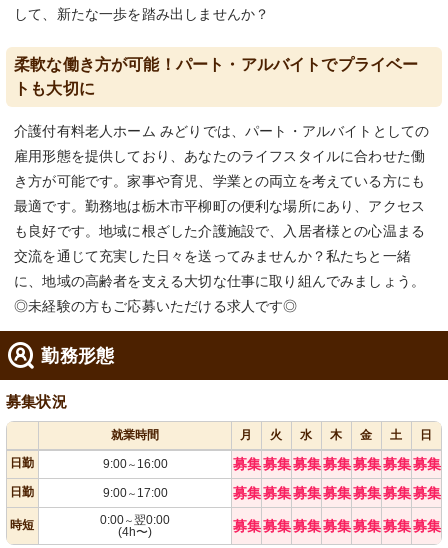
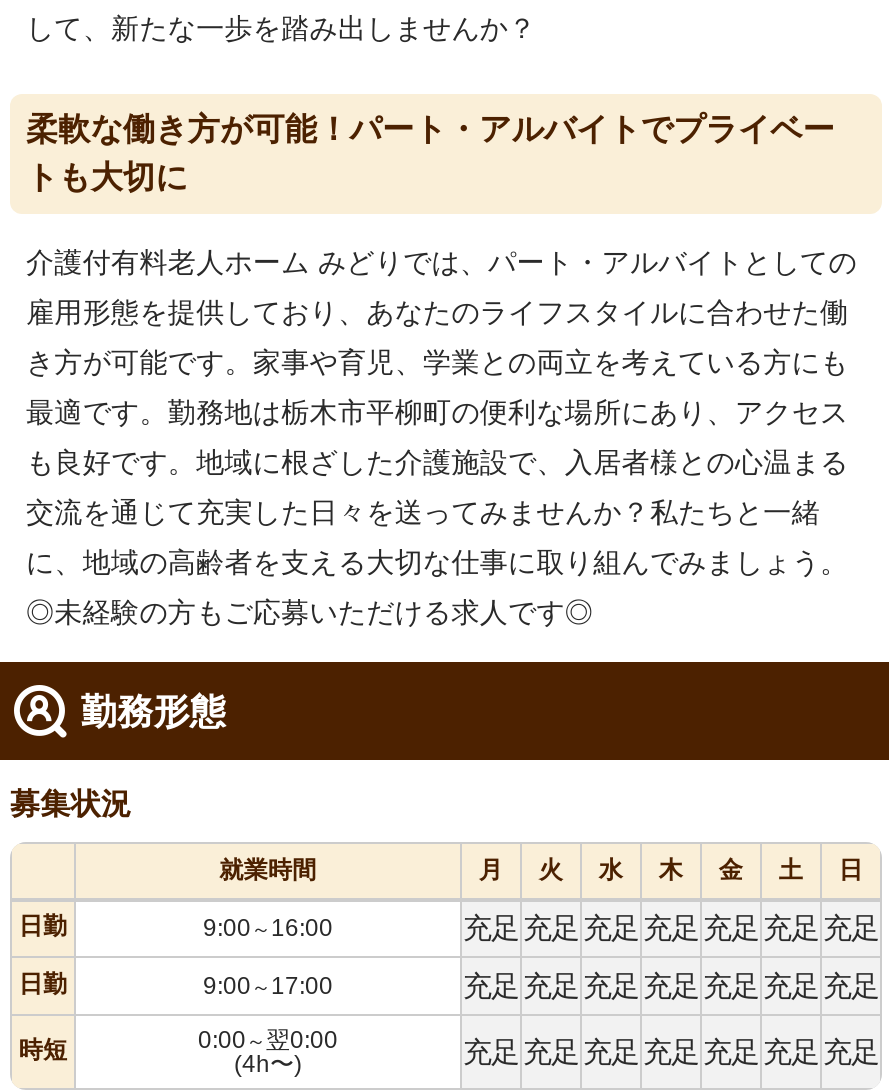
[232,456,440,472] 募集 募集 募集 募集 募集 募集 募集 -> [463,912,879,944] 充足 充足 充足 充足 充足 充足 充足
[232,485,440,501] 募集 募集 募集 募集 募集 募集 募集 -> [463,970,879,1002] 充足 充足 充足 充足 充足 充足 充足
[232,518,440,534] 募集 募集 募集 募集 募集 募集 募集 -> [463,1036,879,1068] 充足 充足 充足 充足 充足 充足 充足

